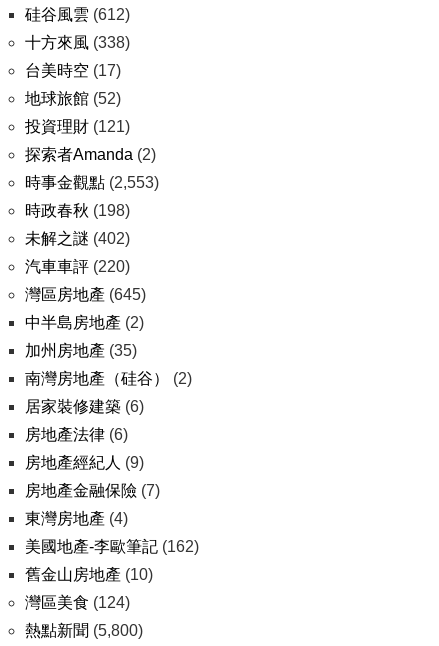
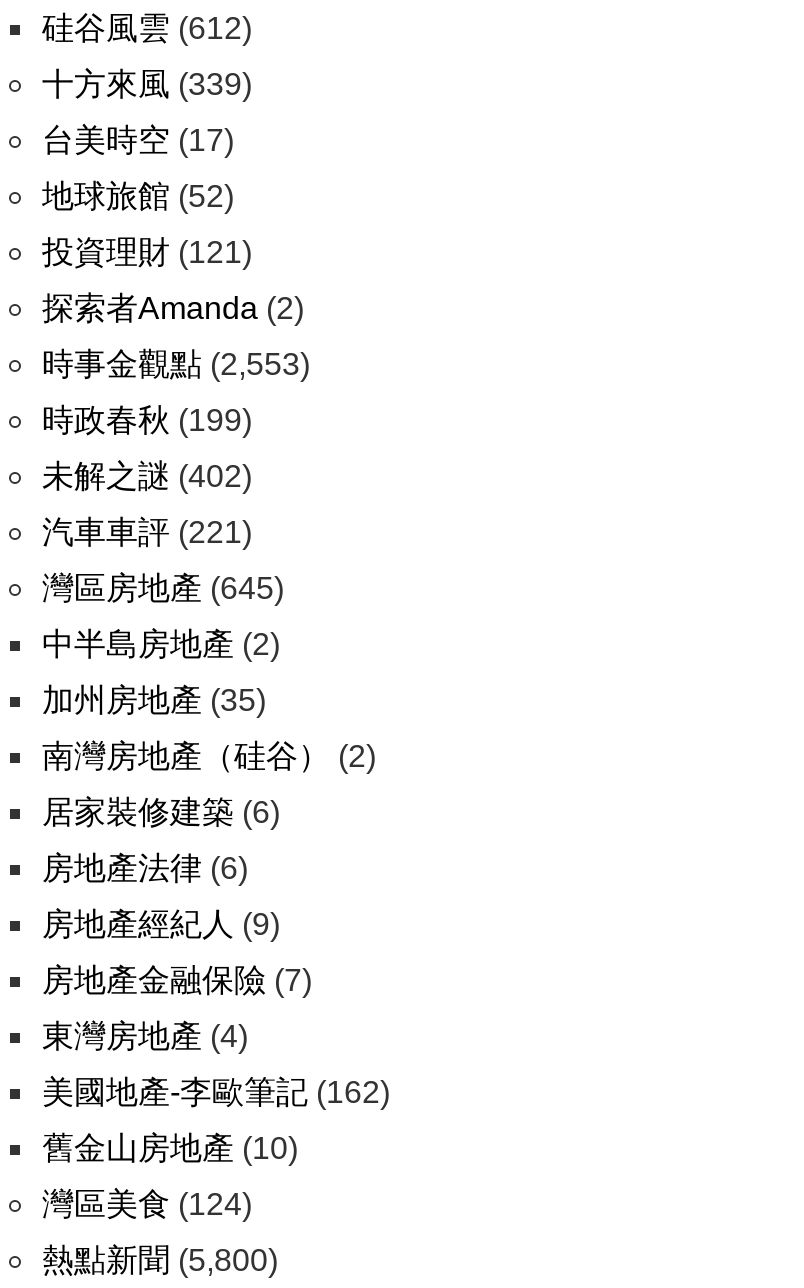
[25,34,130,51] 十方來風(338) -> [42,67,252,101] 十方來風(339)
[25,202,130,219] 時政春秋(198) -> [42,403,252,437] 時政春秋(199)
[25,258,130,275] 汽車車評(220) -> [42,515,252,549] 汽車車評(221)

